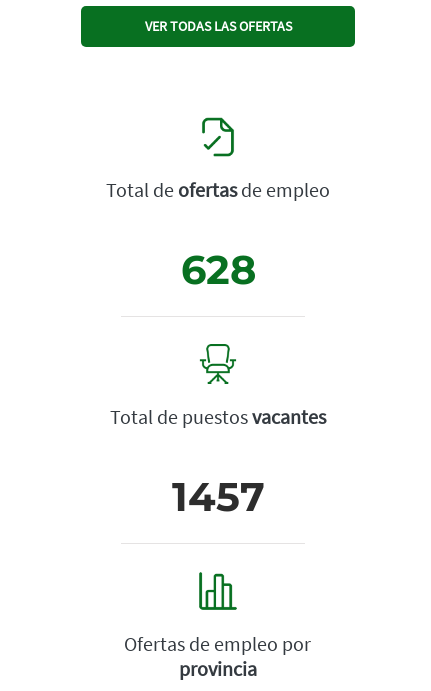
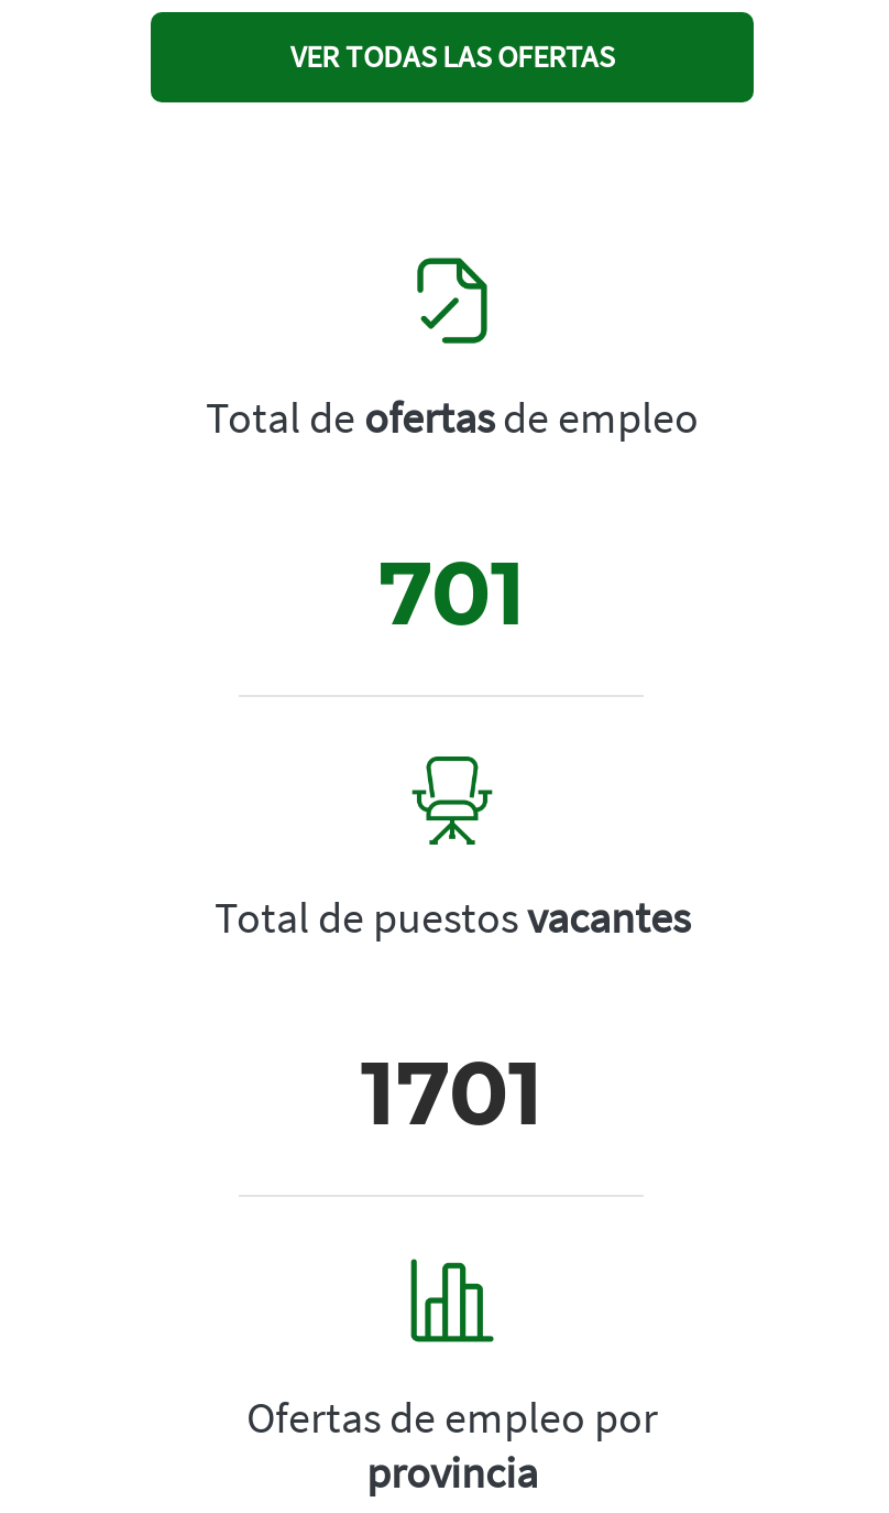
[180,245,255,294] 628 -> [378,538,526,646] 701
[171,472,264,521] 1457 -> [361,1038,544,1146] 1701

